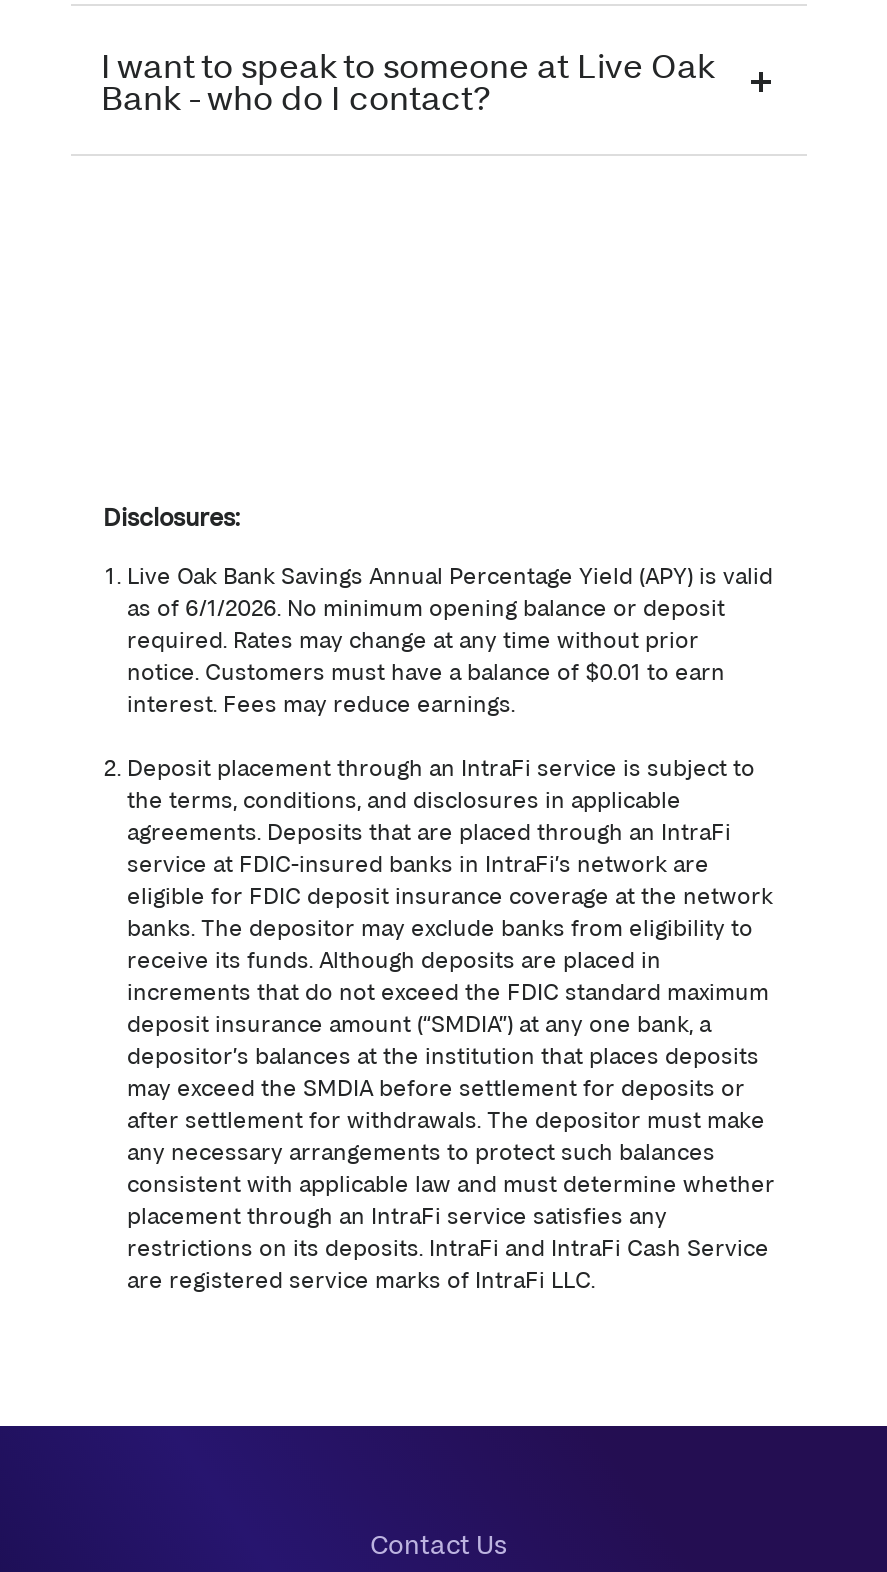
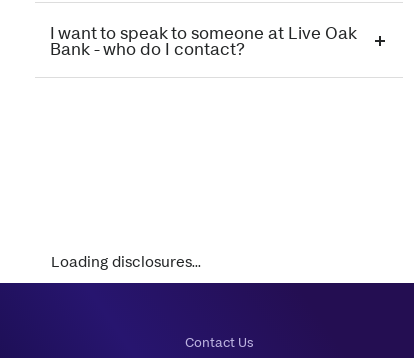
[103,501,775,1295] Disclosures: | Live Oak Bank Savings Annual Percentage Yield (APY) is valid | as of 6/1/2026. No minimum opening balance or deposit | required. Rates may change at any time without prior | notice. Customers must have a balance of $0.01 to earn | interest. Fees may reduce earnings. | Deposit placement through an IntraFi service is subject to | the terms, conditions, and disclosures in applicable | agreements. Deposits that are placed through an IntraFi | service at FDIC-insured banks in IntraFi’s network are | eligible for FDIC deposit insurance coverage at the network | banks. The depositor may exclude banks from eligibility to | receive its funds. Although deposits are placed in | increments that do not exceed the FDIC standard maximum | deposit insurance amount (“SMDIA”) at any one bank, a | depositor’s balances at the institution that places deposits | may exceed the SMDIA before settlement for deposits or | after settlement for withdrawals. The depositor must make | any necessary arrangements to protect such balances | consistent with applicable law and must determine whether | placement through an IntraFi service satisfies any | restrictions on its deposits. IntraFi and IntraFi Cash Service | are registered service marks of IntraFi LLC. -> [51,251,201,271] Loading disclosures...

